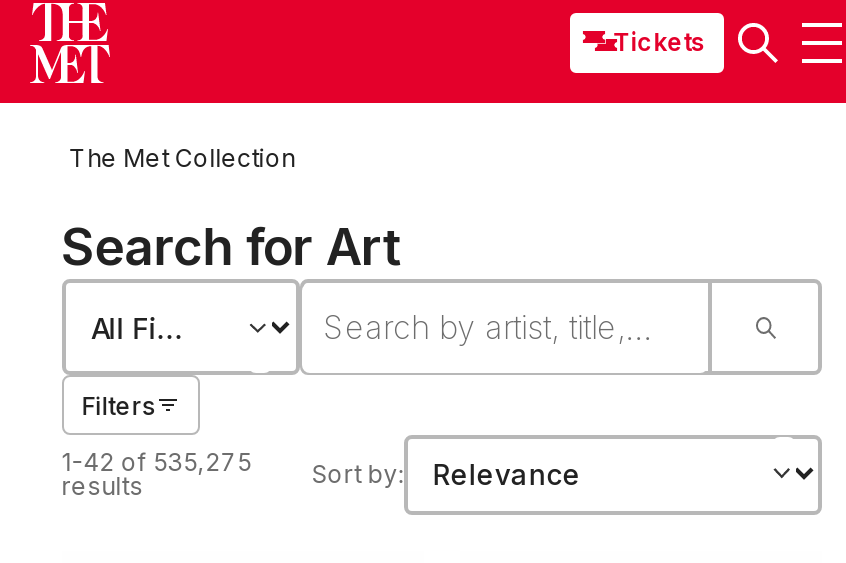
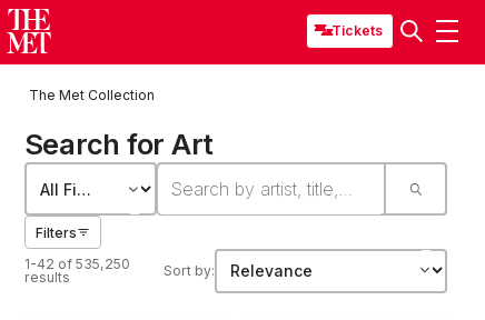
[61,446,251,476] 1-42 of 535,275 -> [24,255,130,272] 1-42 of 535,250

